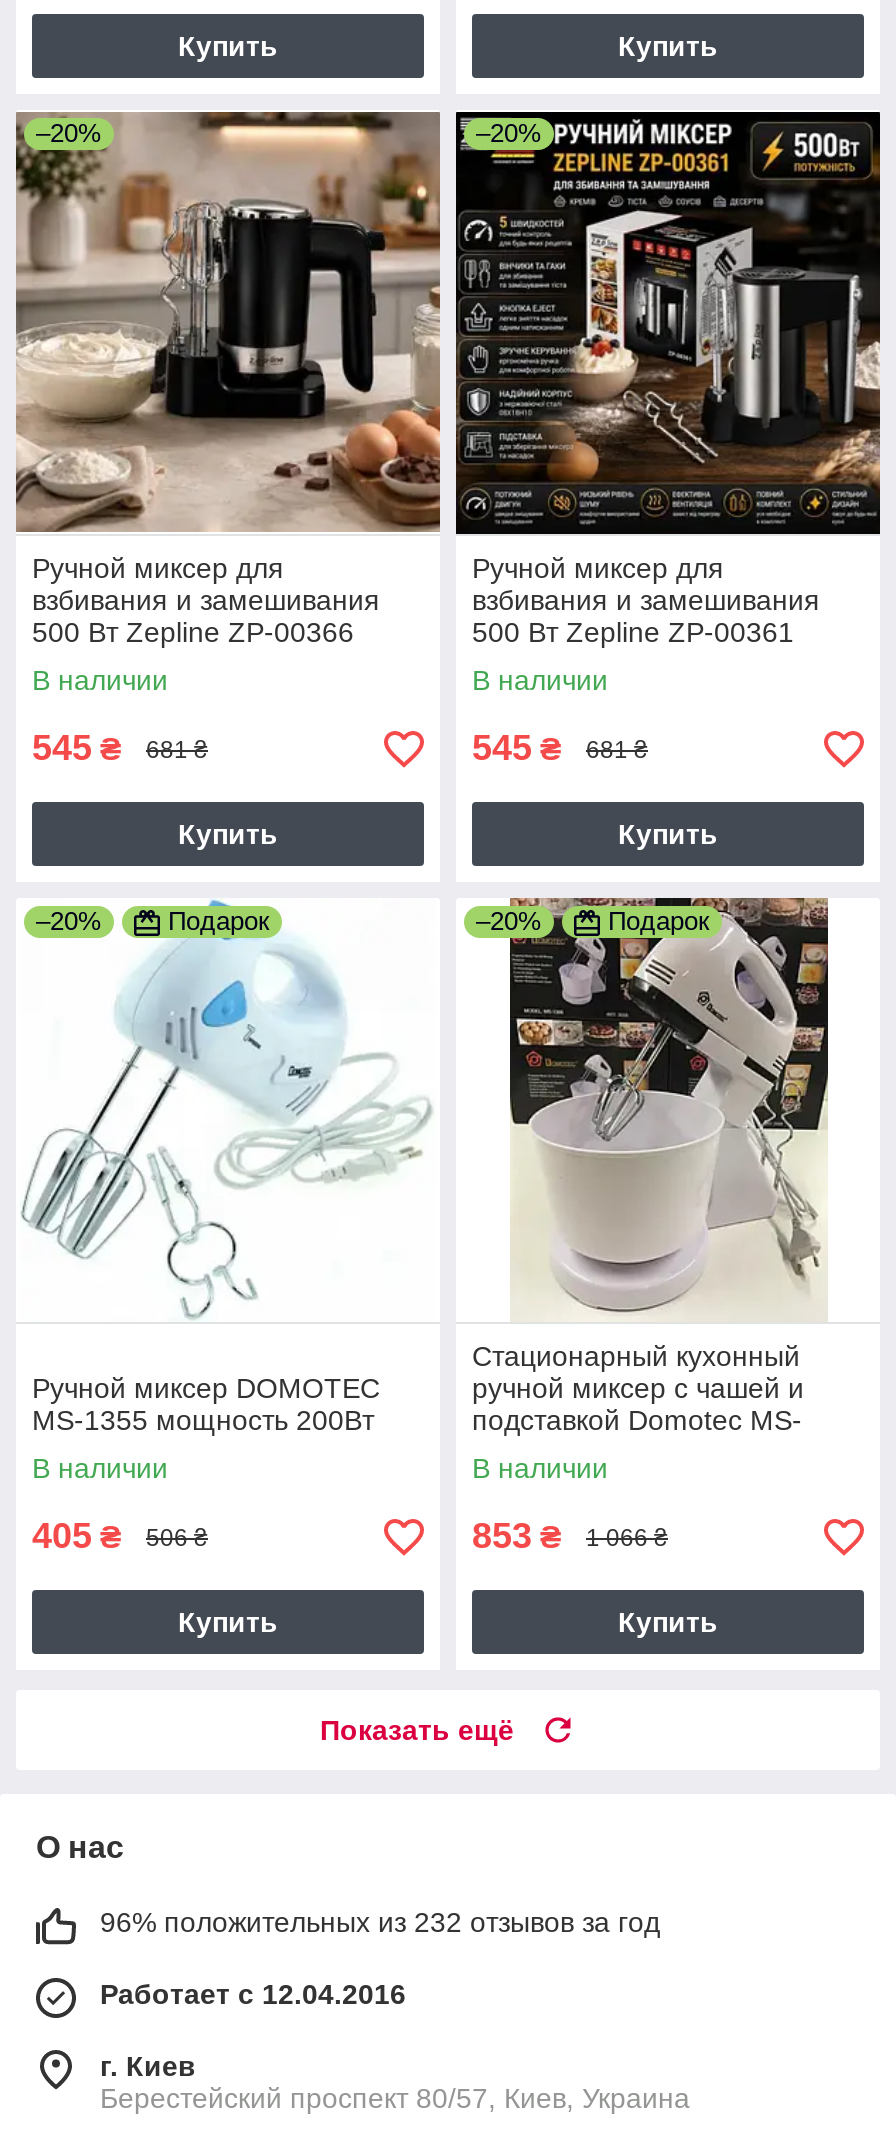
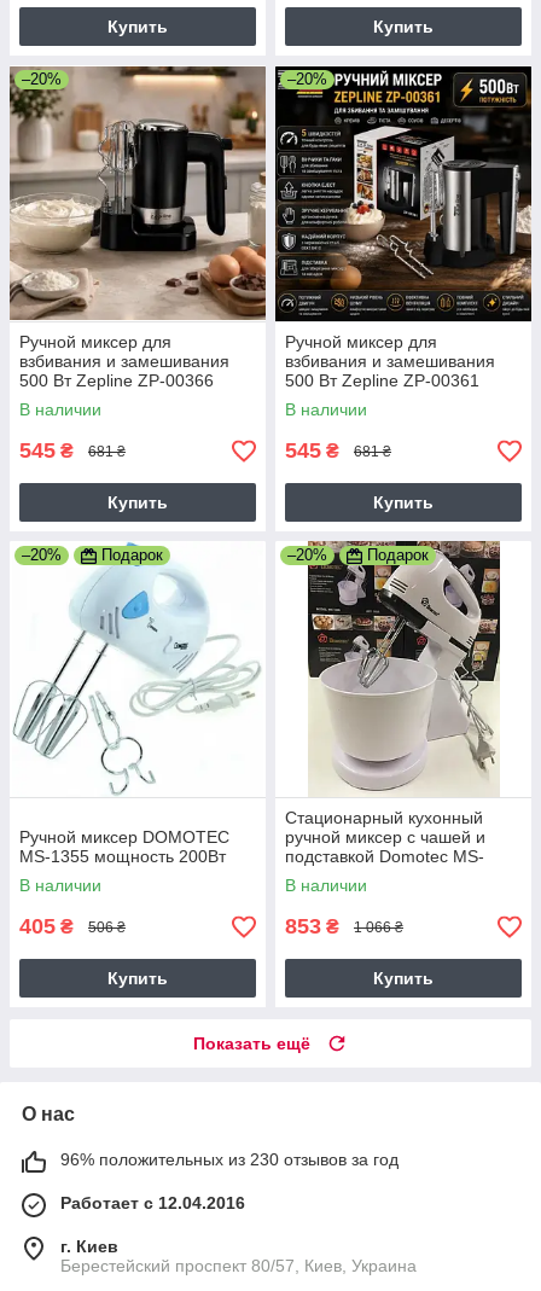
[100,1907,660,1939] 96% положительных из 232 отзывов за год -> [60,1150,399,1170] 96% положительных из 230 отзывов за год

